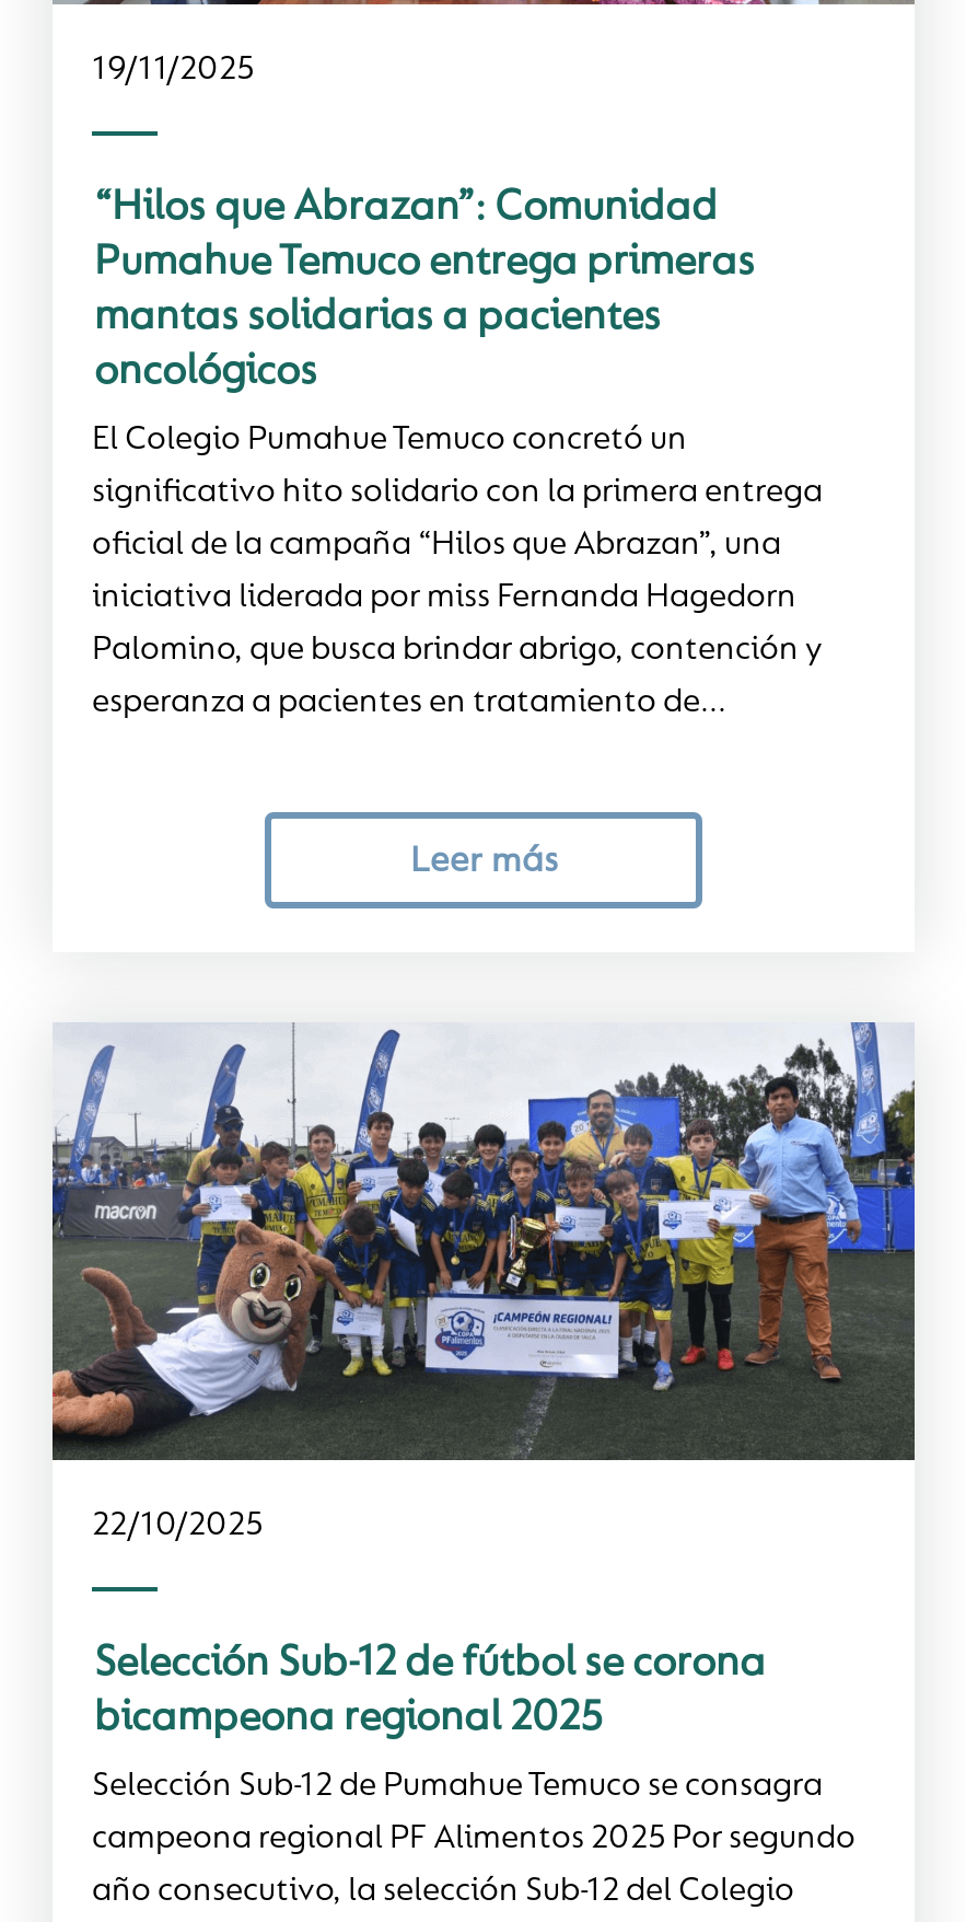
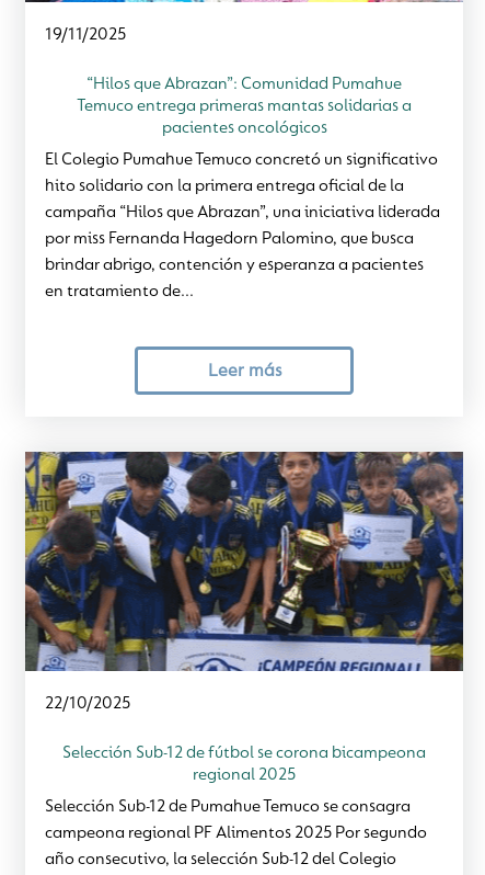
[46,1022,921,1462] [image] -> [24,451,464,672] [image]

